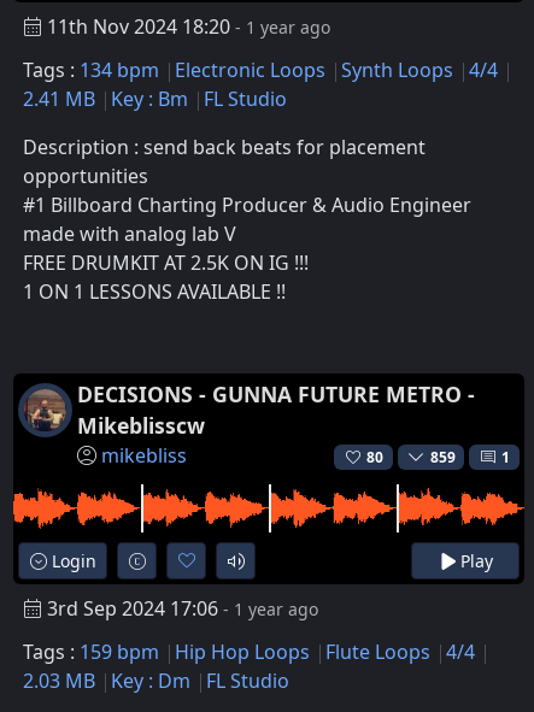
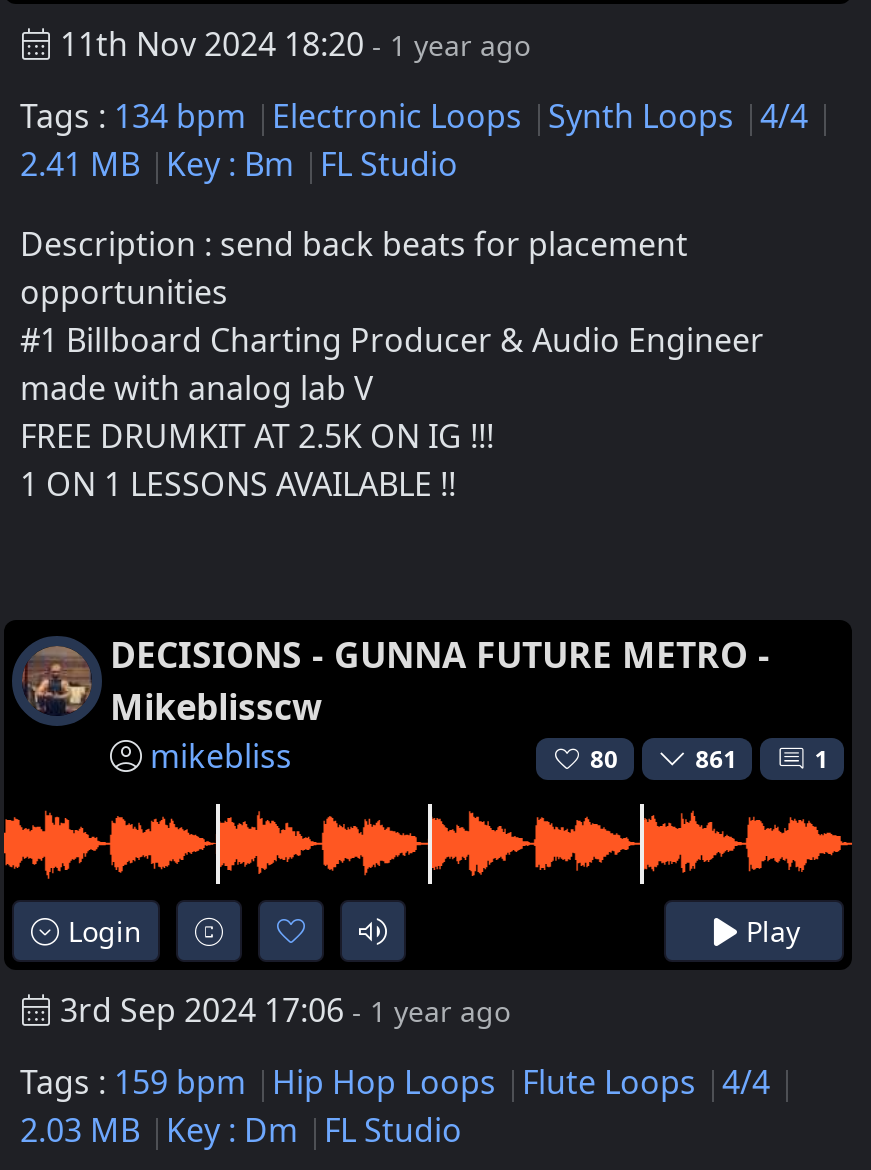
[430,447,455,468] 859 -> [695,742,737,776] 861

